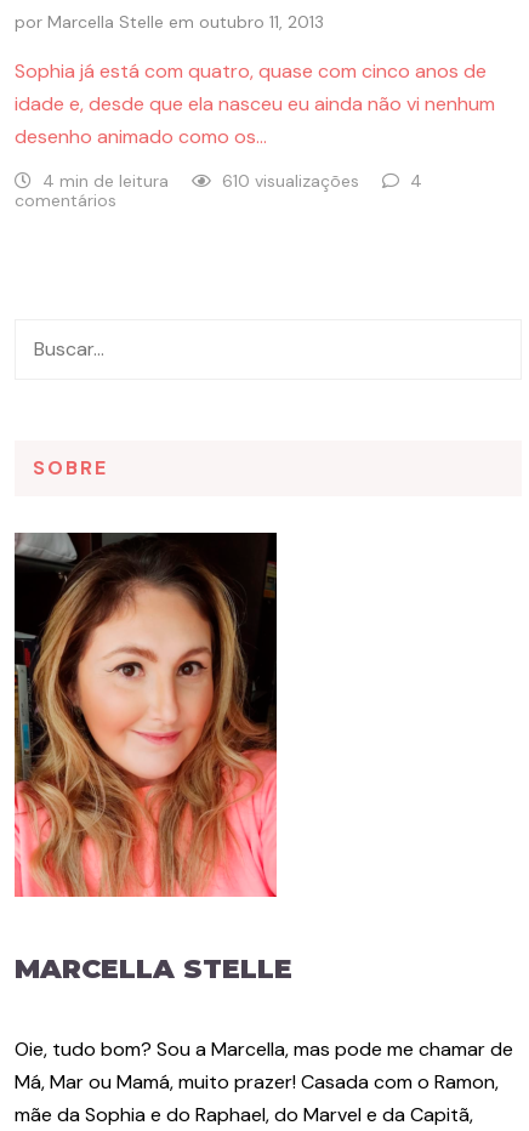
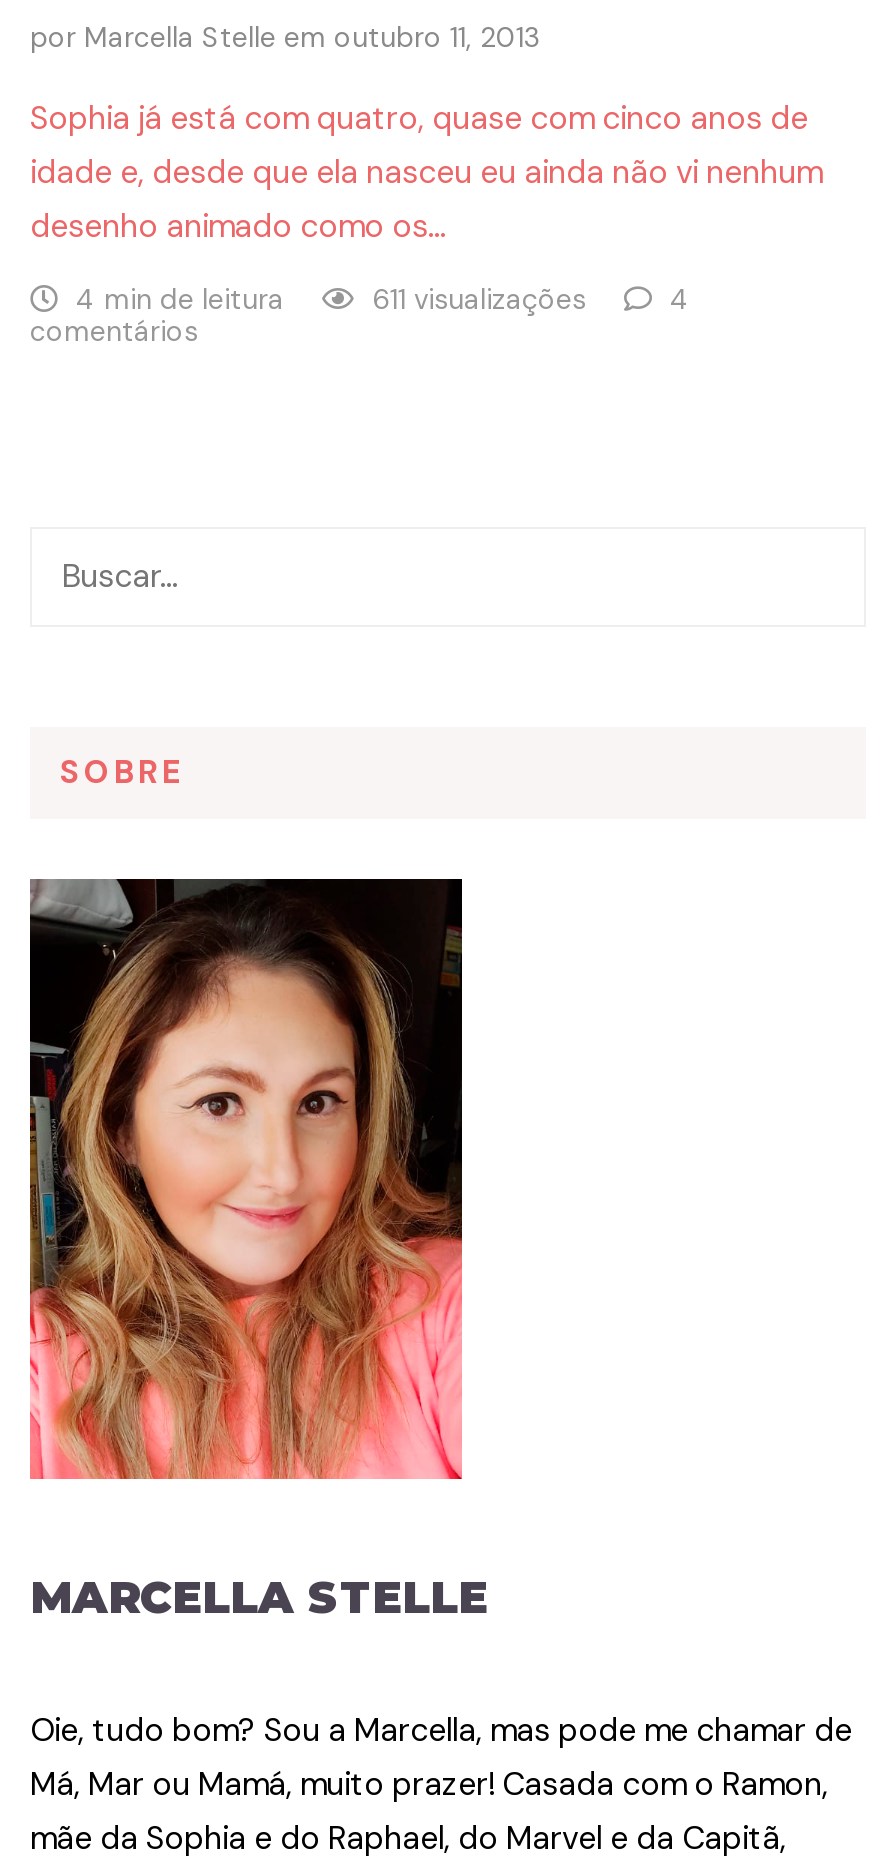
[217,170,364,192] 610 visualizações -> [364,282,594,318] 611 visualizações

